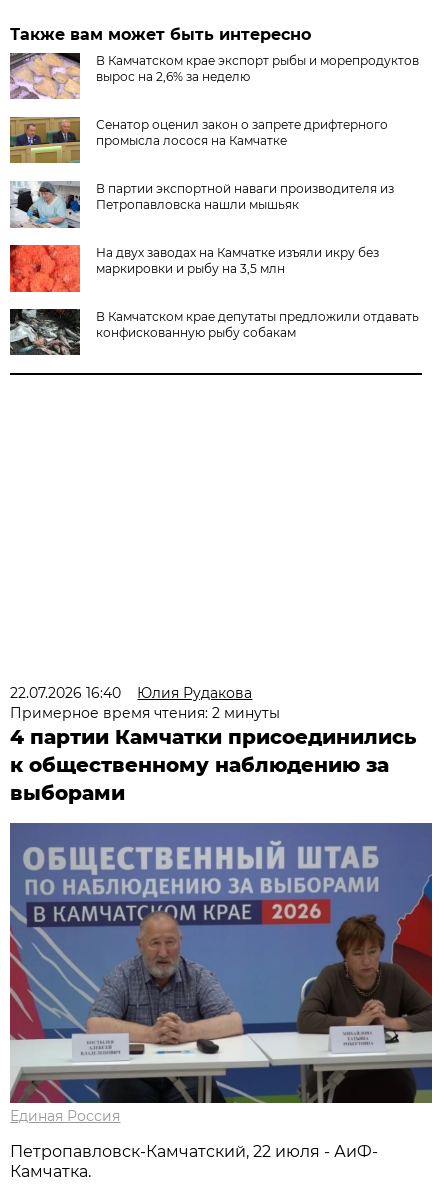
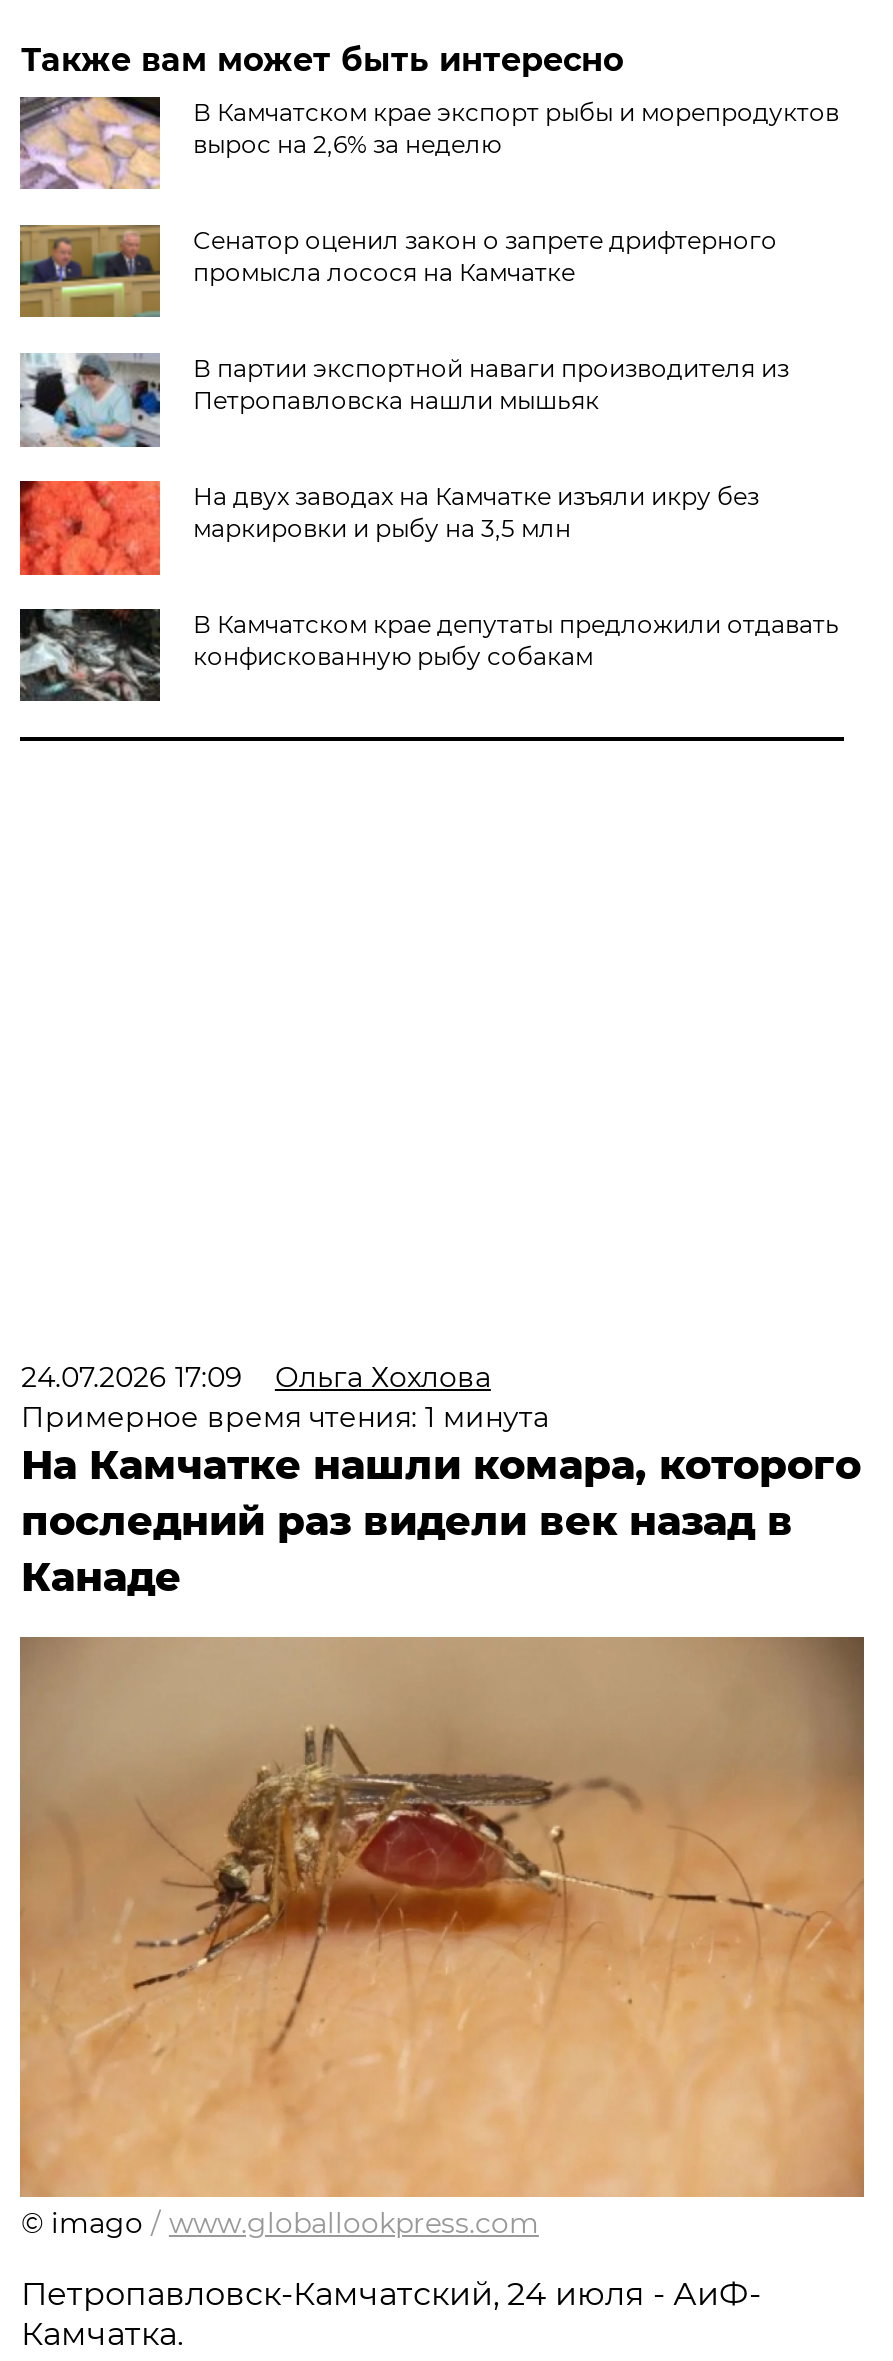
[10,684,416,805] 22.07.2026 16:40 | Юлия Рудакова | Примерное время чтения: 2 минуты | 4 партии Камчатки присоединились | к общественному наблюдению за | выборами -> [21,1359,861,1601] 24.07.2026 17:09 | Ольга Хохлова | Примерное время чтения: 1 минута | На Камчатке нашли комара, которого | последний раз видели век назад в | Канаде
[9,822,433,1125] [image] | Единая Россия -> [18,1635,866,2241] [image] | © imago / www.globallookpress.com
[10,1142,378,1161] Петропавловск-Камчатский, 22 июля - АиФ- -> [21,2275,761,2313] Петропавловск-Камчатский, 24 июля - АиФ-

